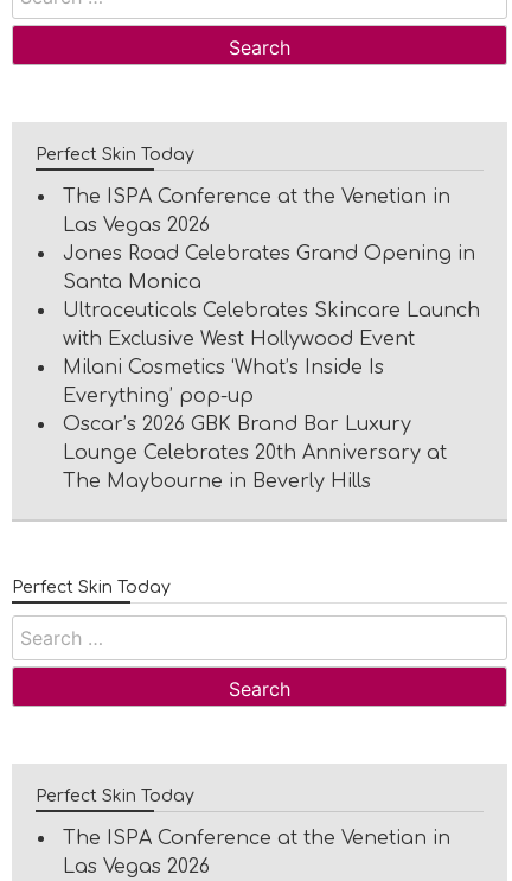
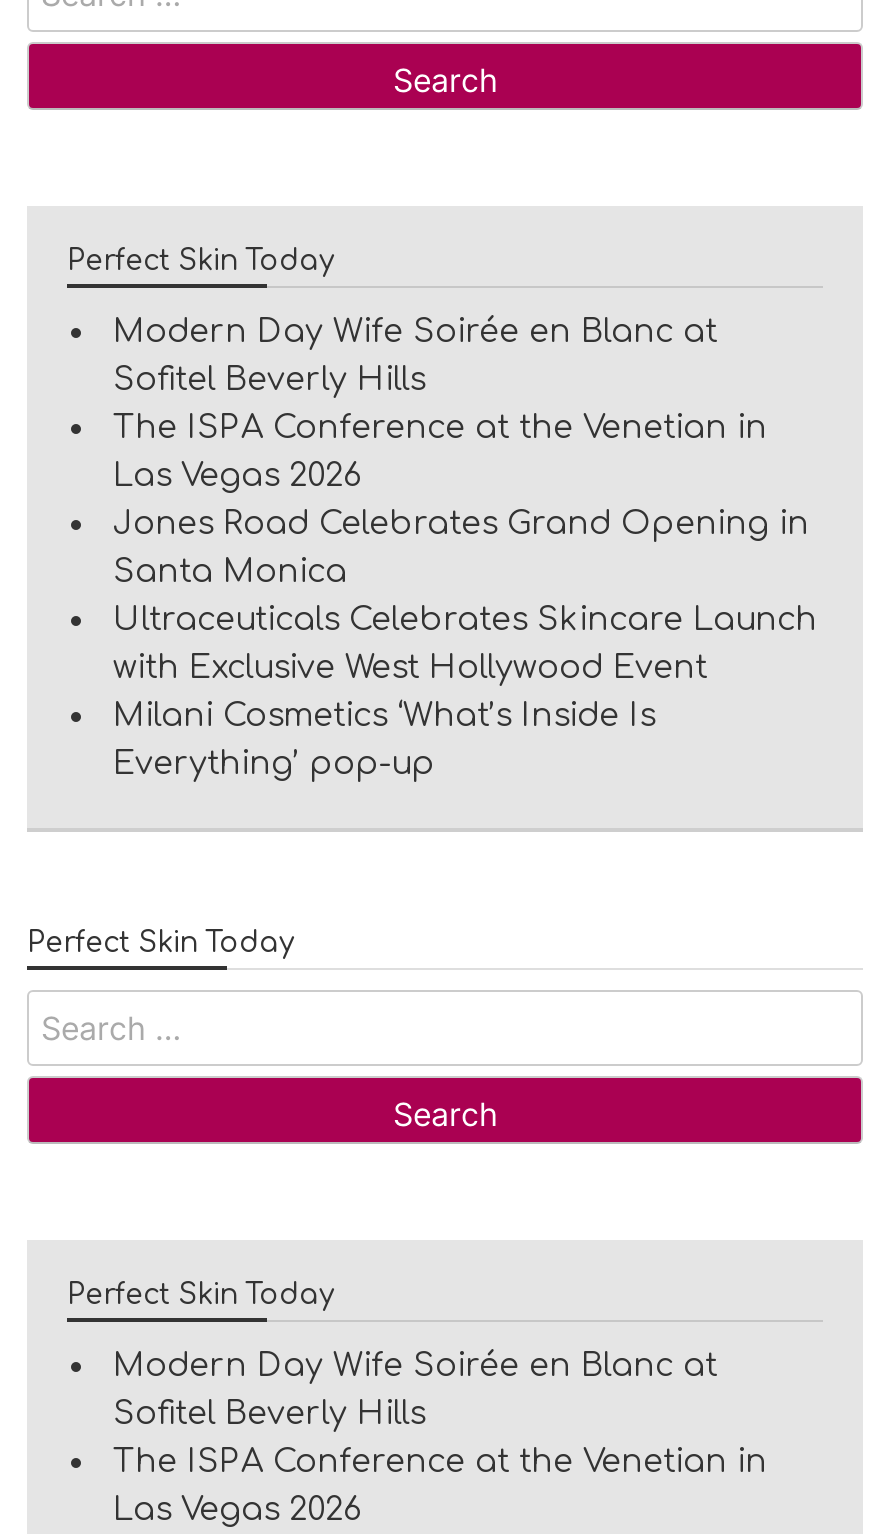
none -> [113,314,717,398] Modern Day Wife Soirée en Blanc at | Sofitel Beverly Hills
moved [63,186,480,407] -> [113,410,817,782]: The ISPA Conference at the Venetian in | Las Vegas 2026 | Jones Road Celebrates Grand Opening in | Santa Monica | Ultraceuticals Celebrates Skincare Launch | with Exclusive West Hollywood Event | Milani Cosmetics ‘What’s Inside Is | Everything’ pop-up
[63,414,447,492] Oscar’s 2026 GBK Brand Bar Luxury | Lounge Celebrates 20th Anniversary at | The Maybourne in Beverly Hills -> none
moved [11,579,194,805] -> [25,928,335,1310]: Perfect Skin Today | Search | Perfect Skin Today
none -> [113,1348,717,1432] Modern Day Wife Soirée en Blanc at | Sofitel Beverly Hills

